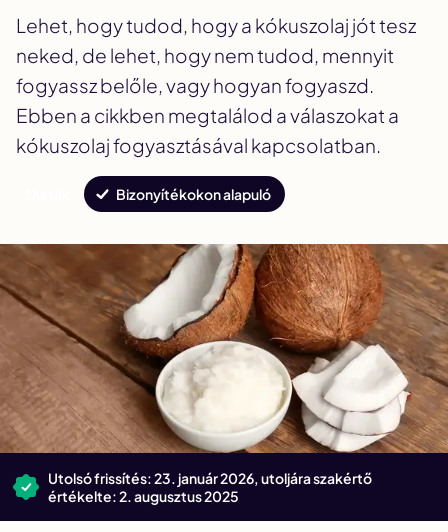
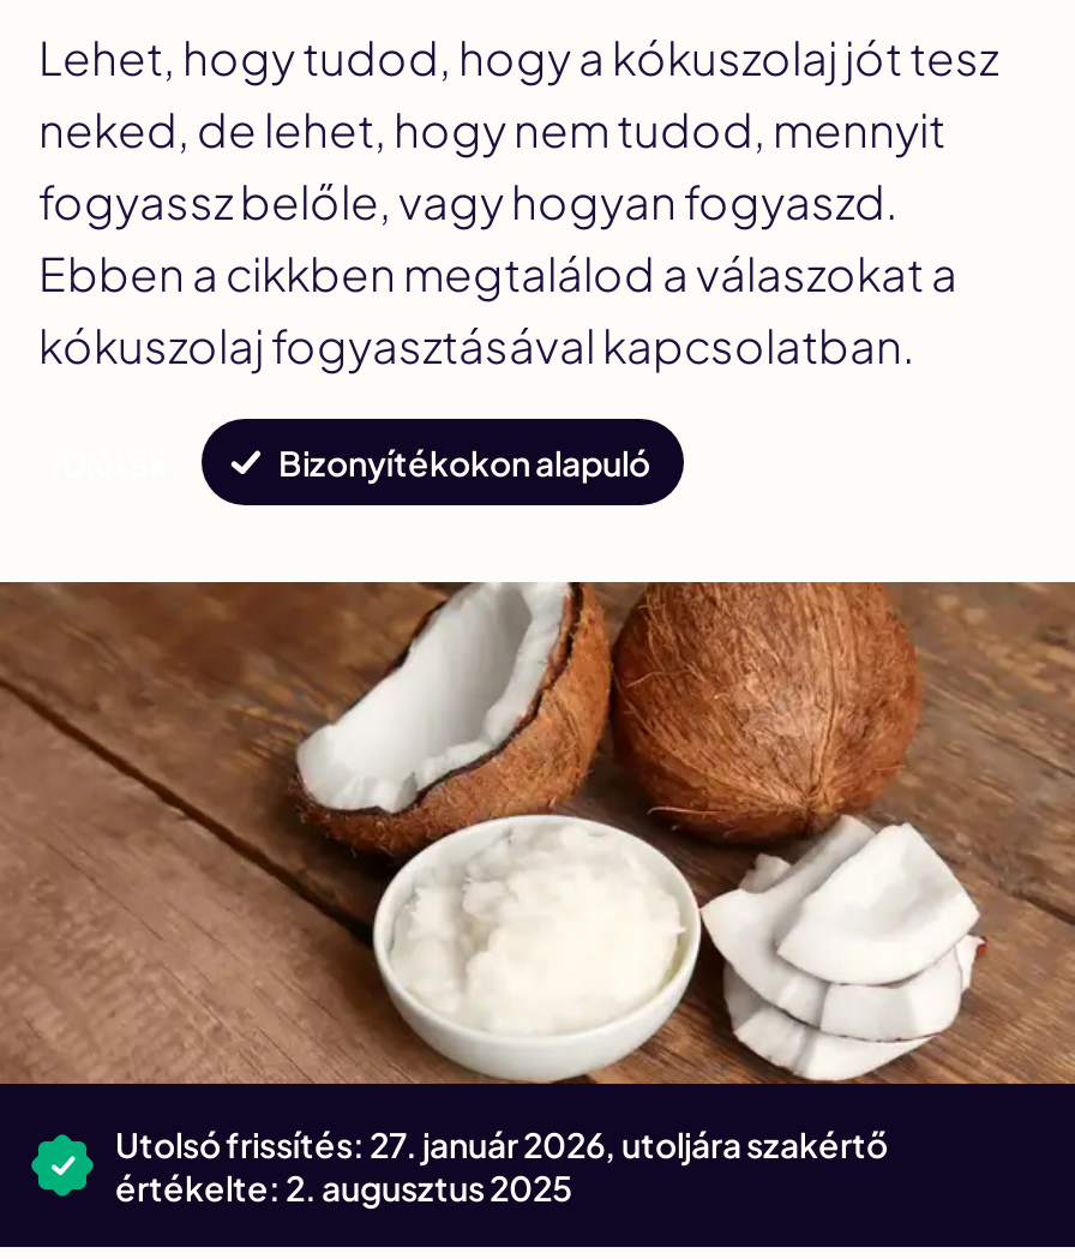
[48,469,372,487] Utolsó frissítés: 23. január 2026, utoljára szakértő -> [115,1122,888,1166] Utolsó frissítés: 27. január 2026, utoljára szakértő

